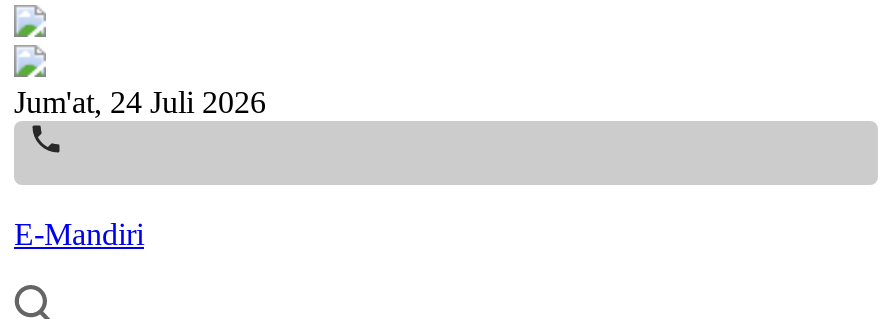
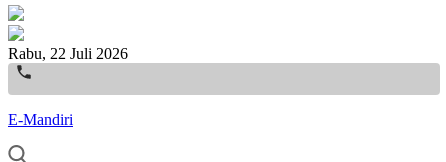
[14,85,266,119] Jum'at, 24 Juli 2026 -> [8,45,128,62] Rabu, 22 Juli 2026

